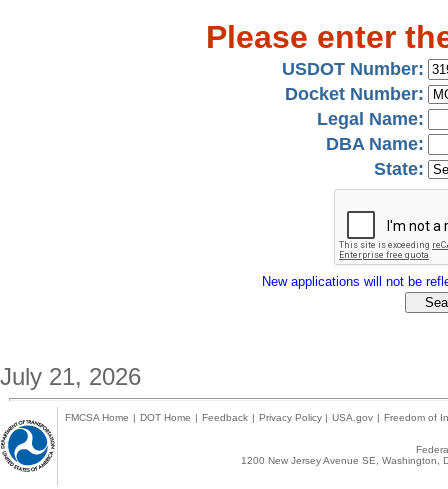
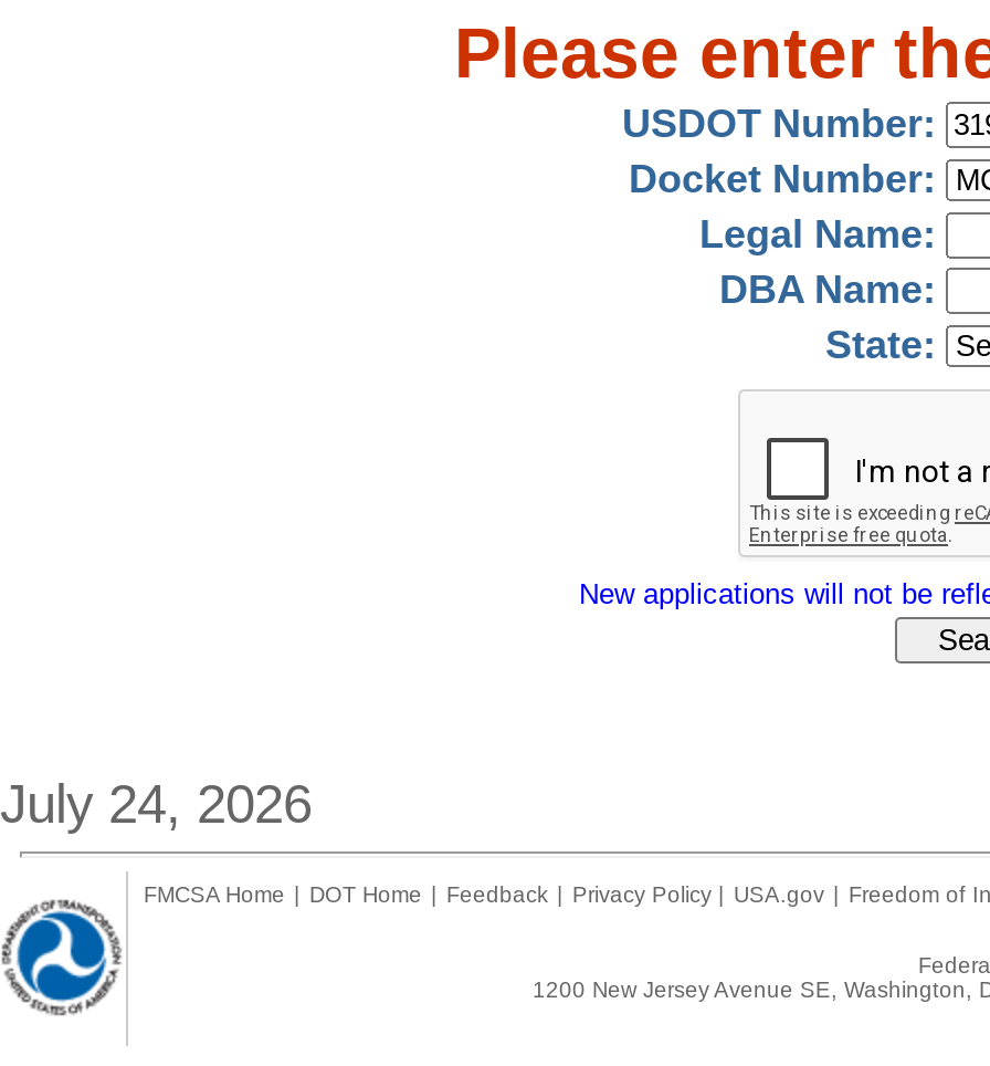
[0,363,141,390] July 21, 2026 -> [0,774,312,834] July 24, 2026

